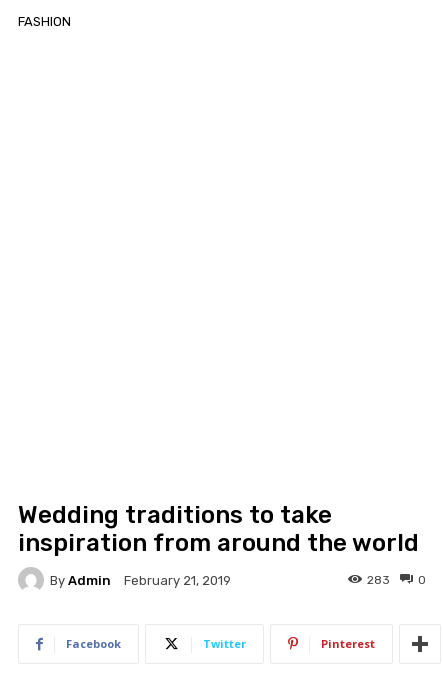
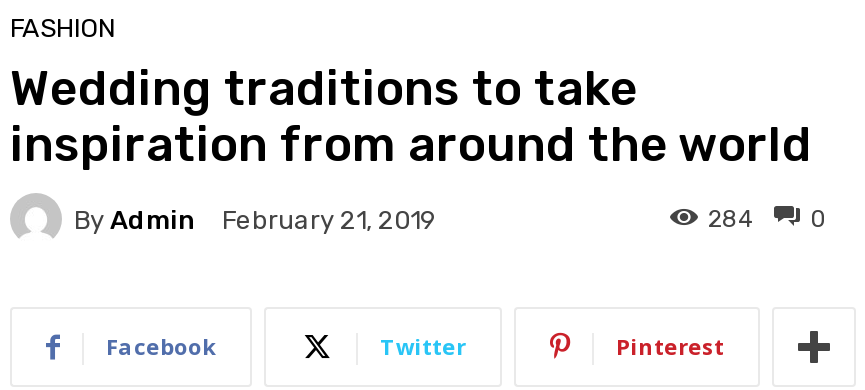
[367,573,426,587] 283 0 -> [708,205,826,233] 284 0

